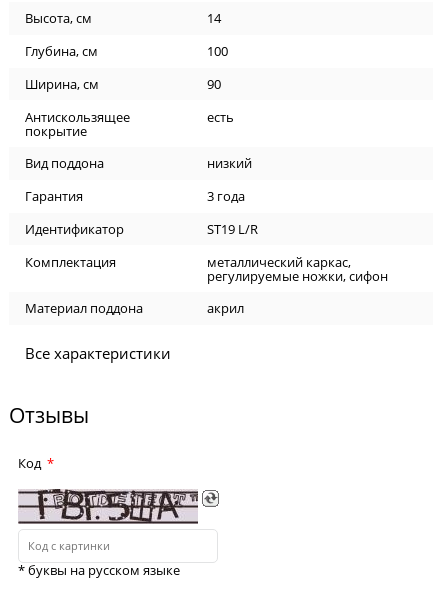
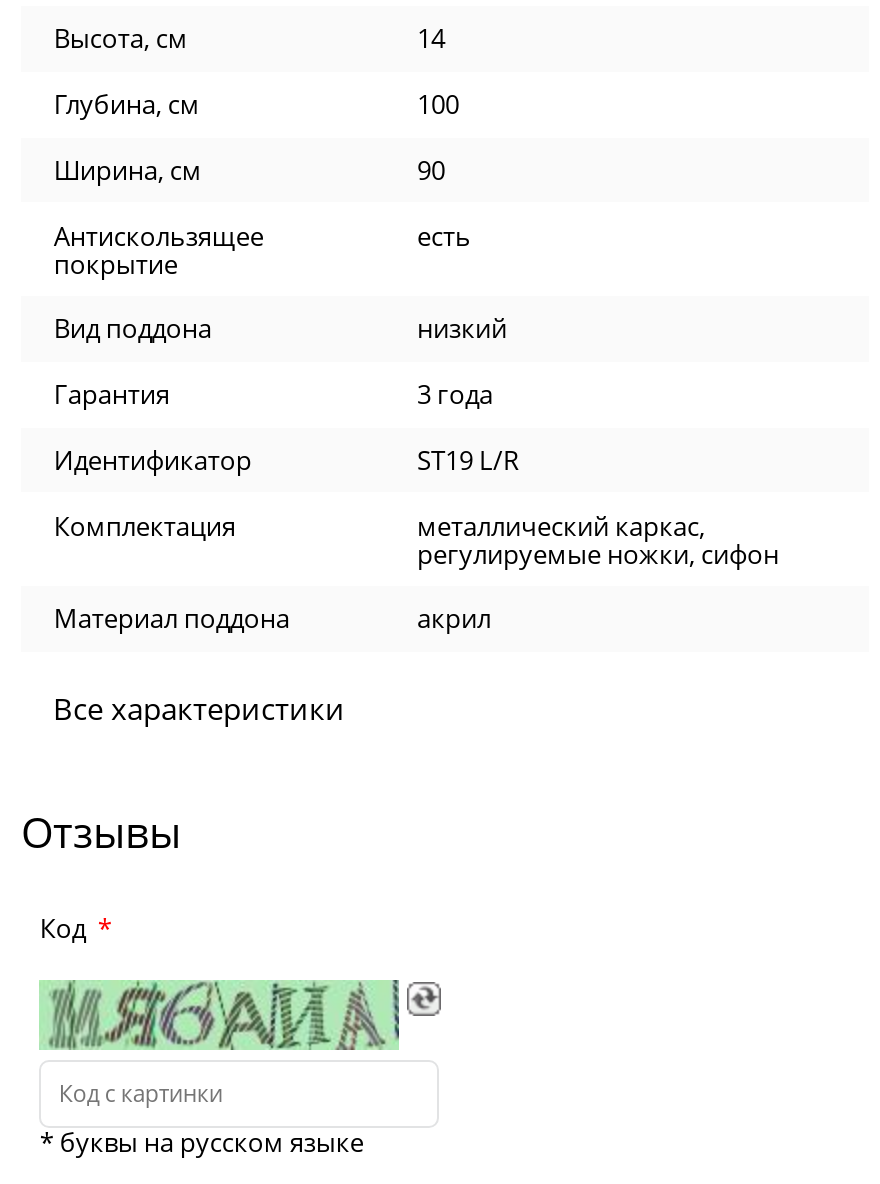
[17,488,199,525] [image] -> [37,978,401,1052] [image]

